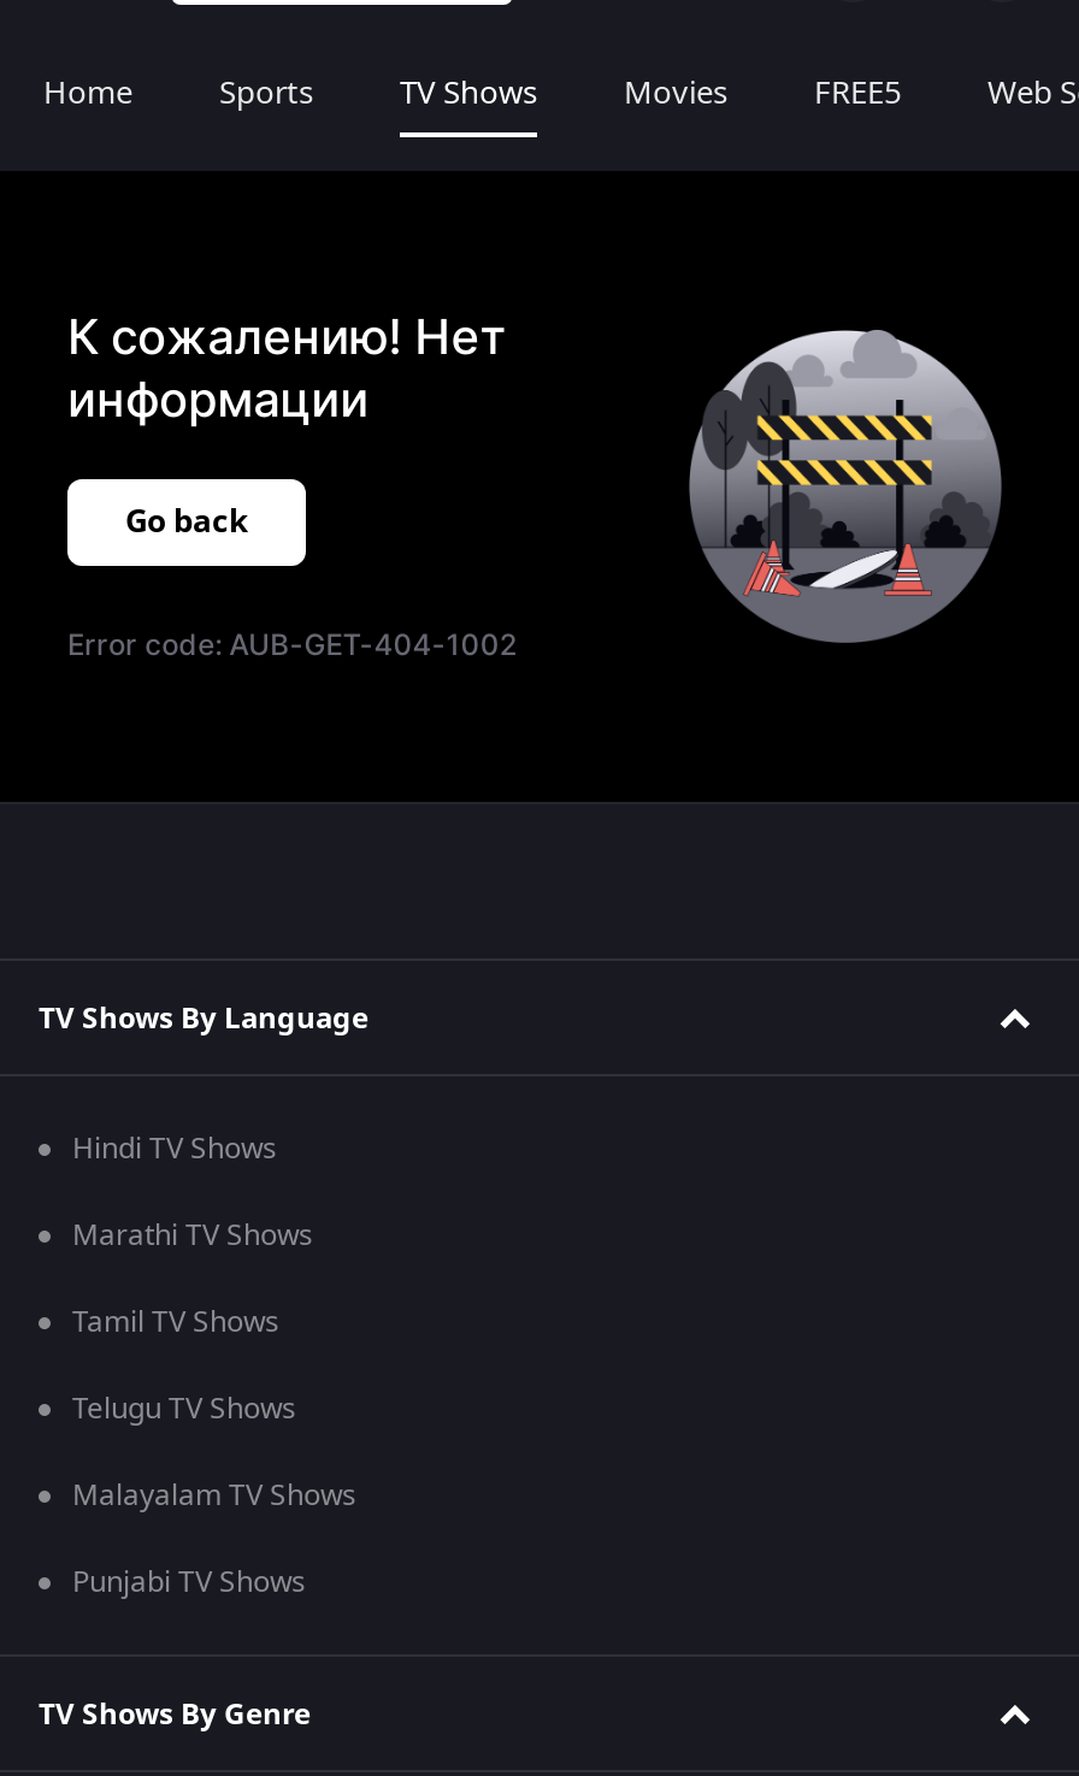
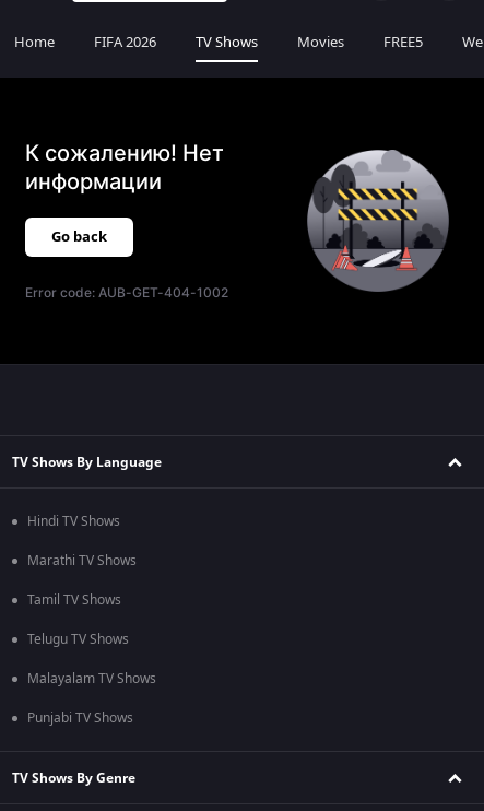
[219,70,313,116] Sports -> [94,32,156,52] FIFA 2026

